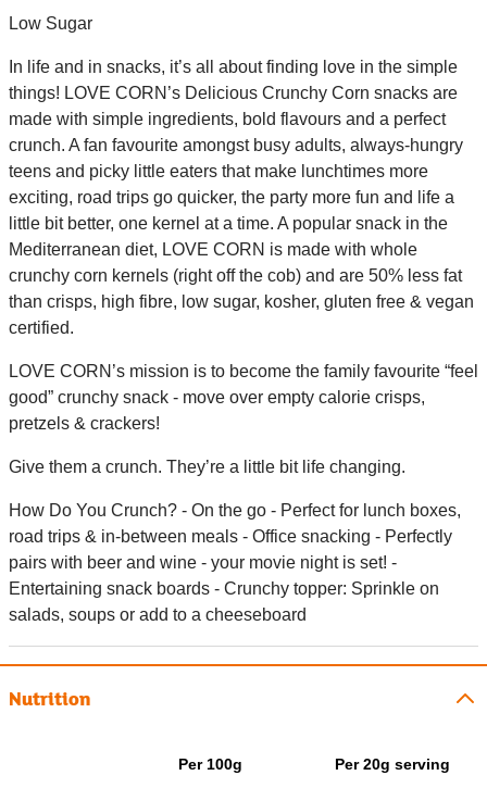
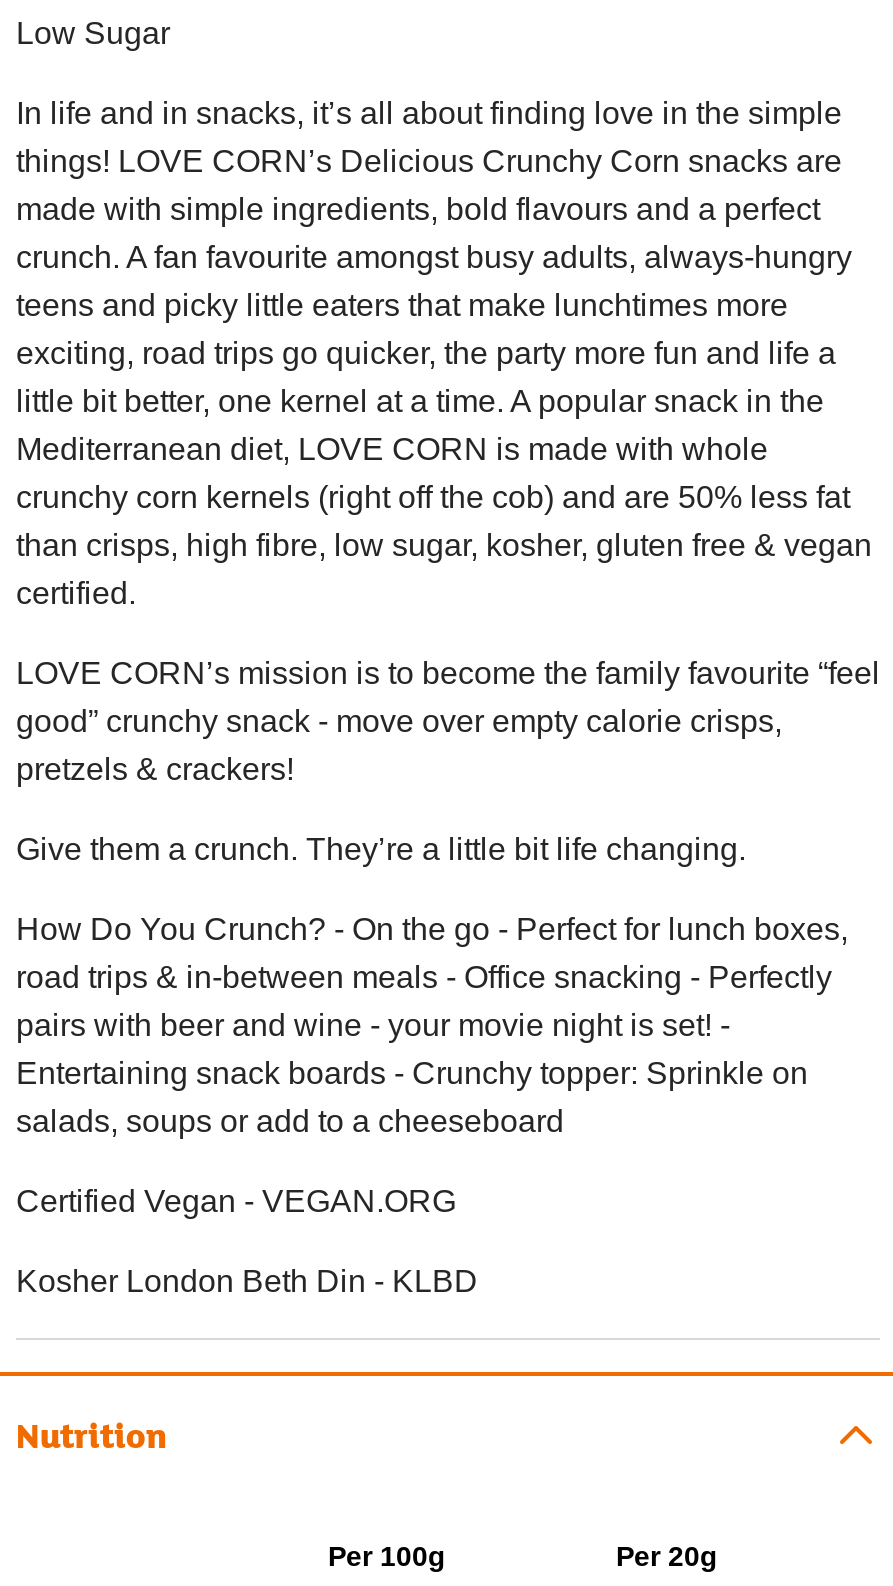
none -> [16,1184,478,1298] Certified Vegan - VEGAN.ORG | Kosher London Beth Din - KLBD
[335,755,450,773] Per 20g serving -> [616,1540,718,1572] Per 20g

